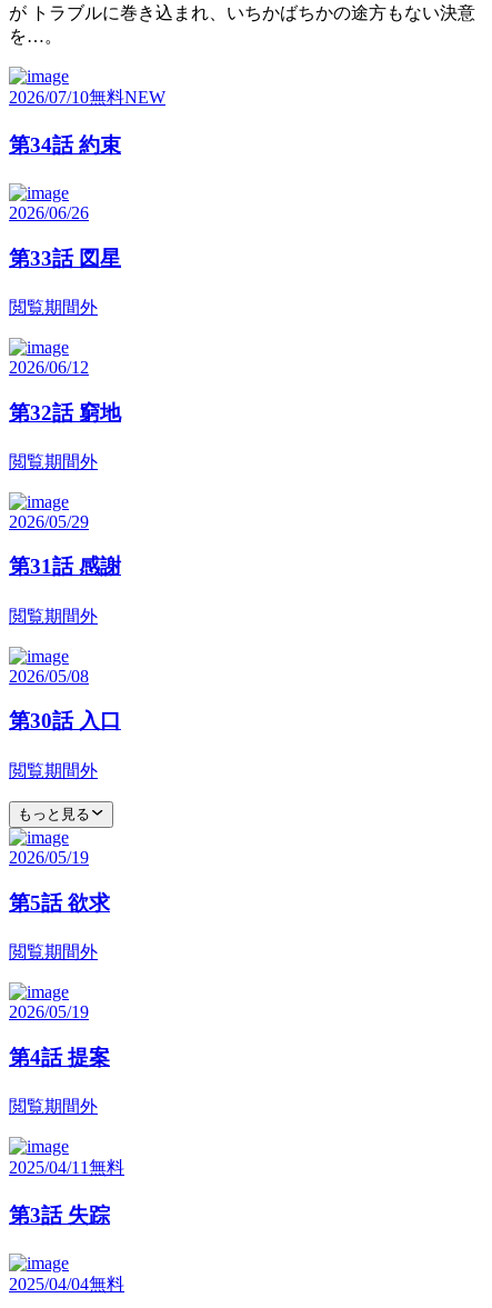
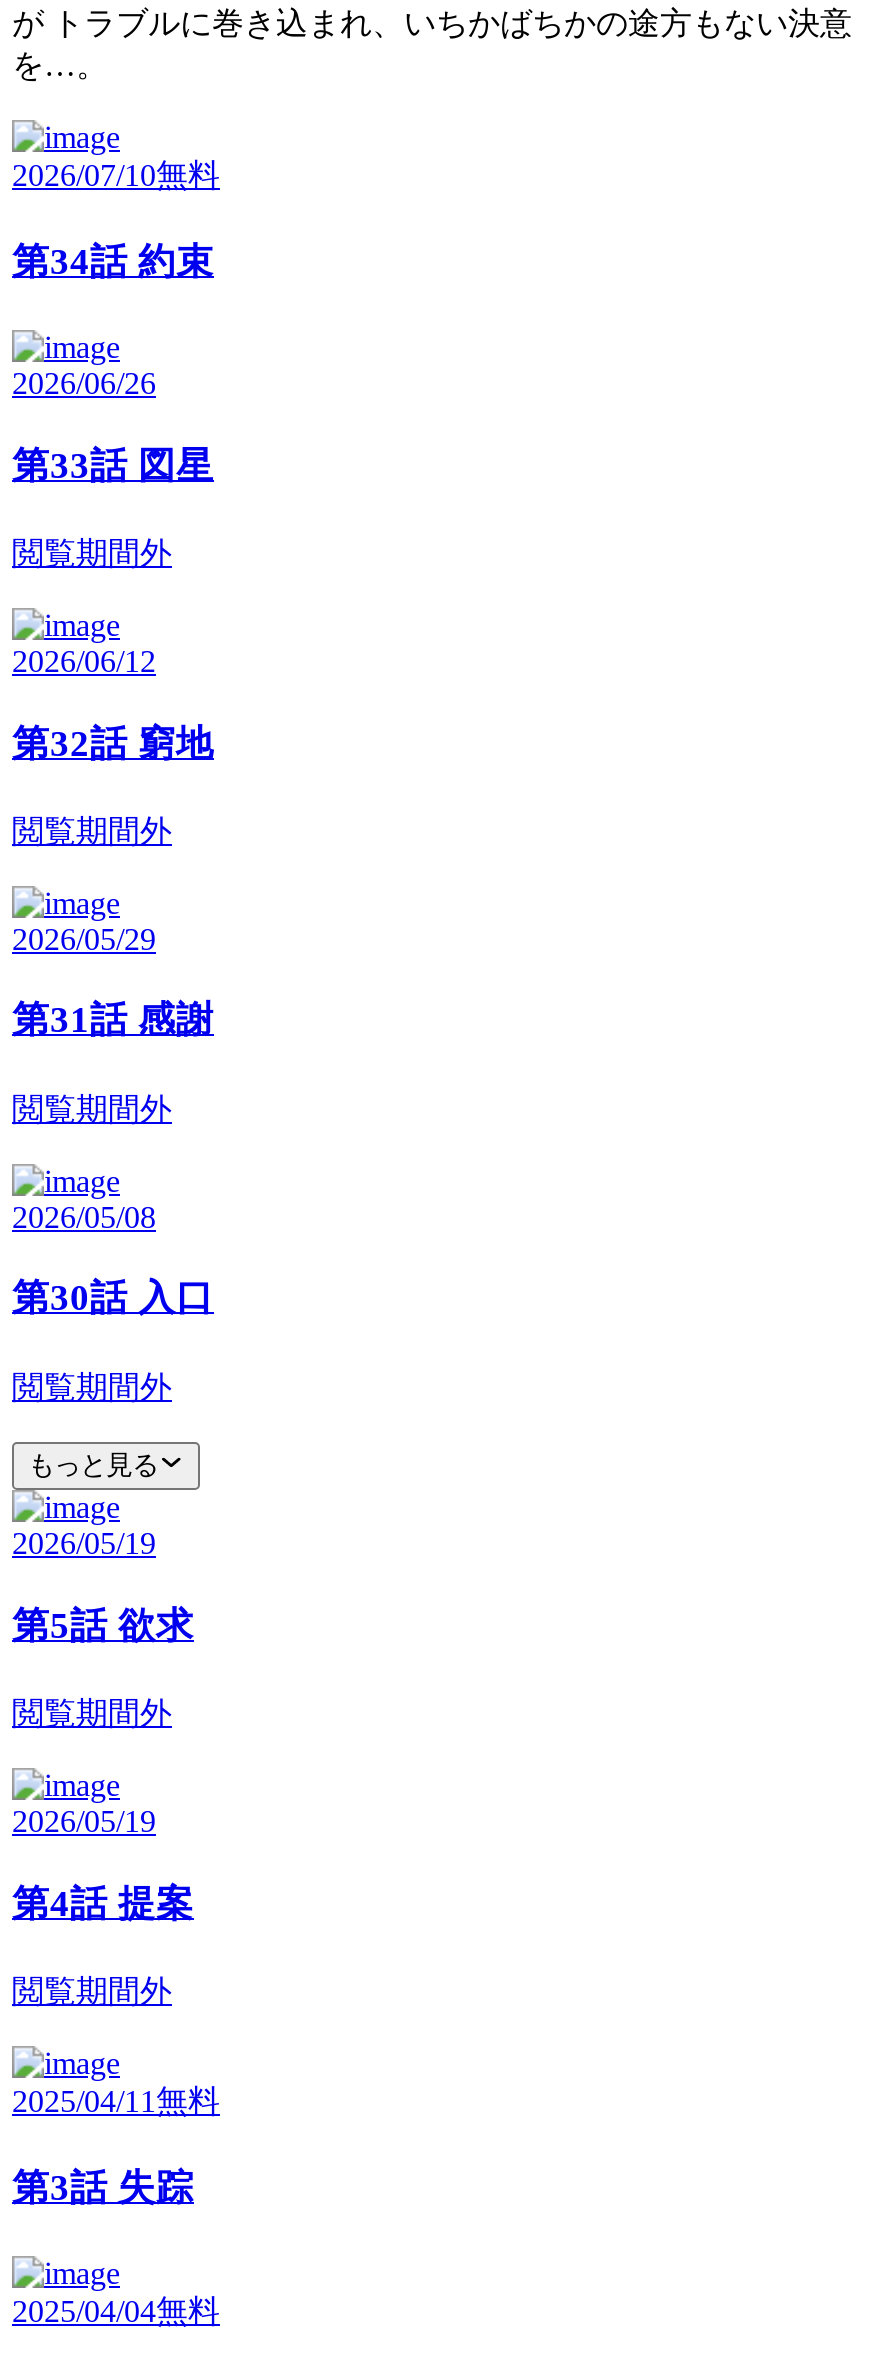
[9,88,165,106] 2026/07/10無料NEW -> [12,158,220,192] 2026/07/10無料

